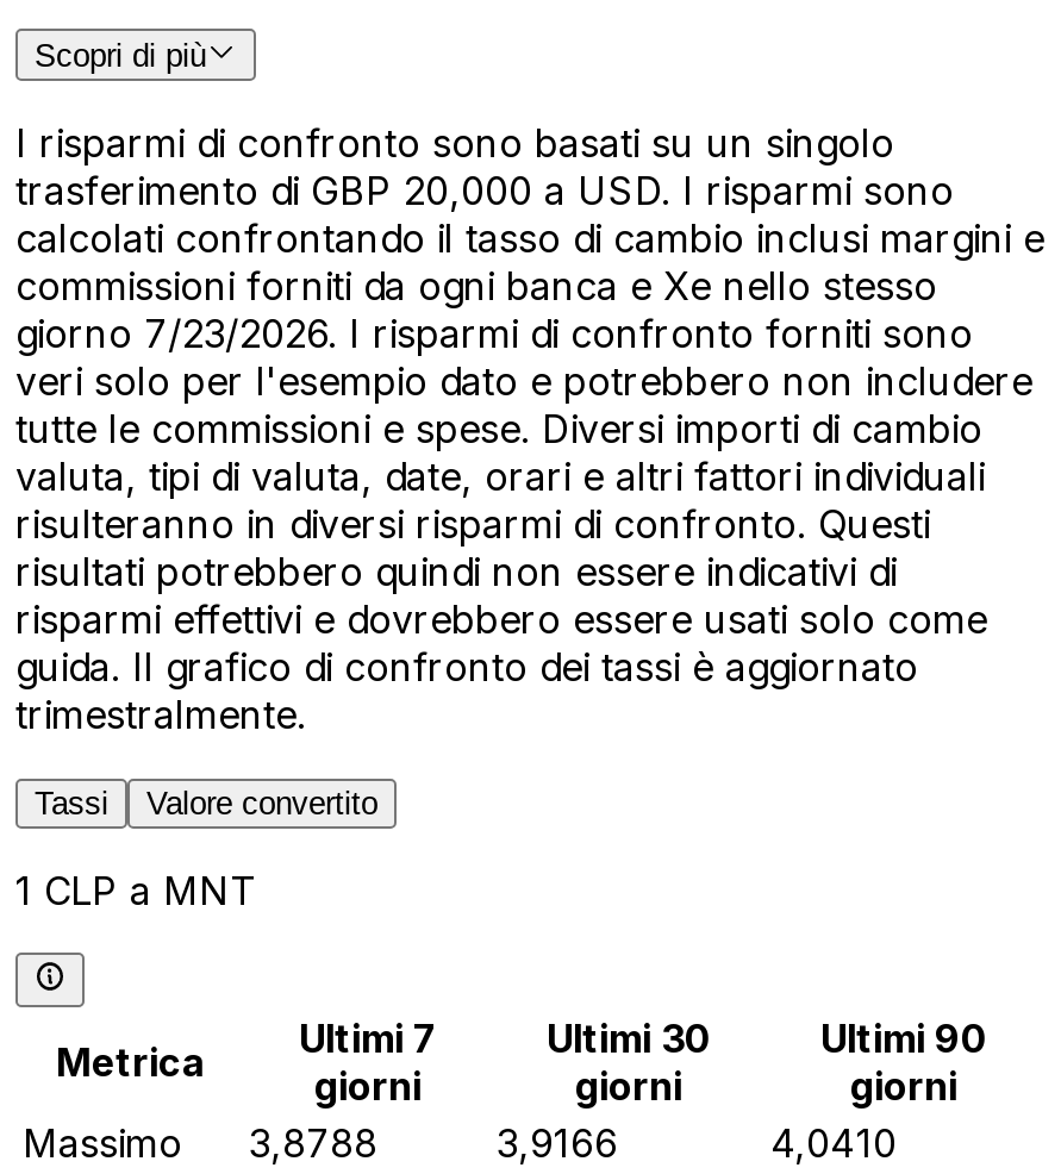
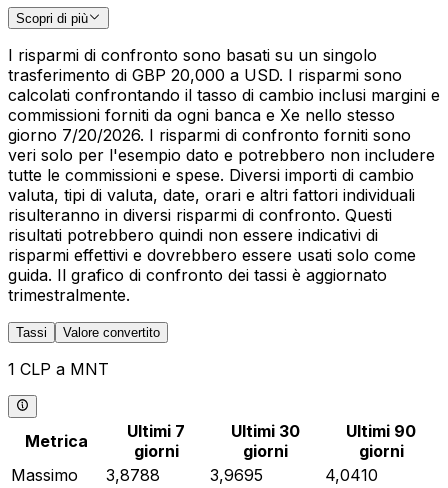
[15,310,973,358] giorno 7/23/2026. I risparmi di confronto forniti sono -> [8,125,411,145] giorno 7/20/2026. I risparmi di confronto forniti sono
[497,1119,618,1166] 3,9166 -> [210,465,263,485] 3,9695

